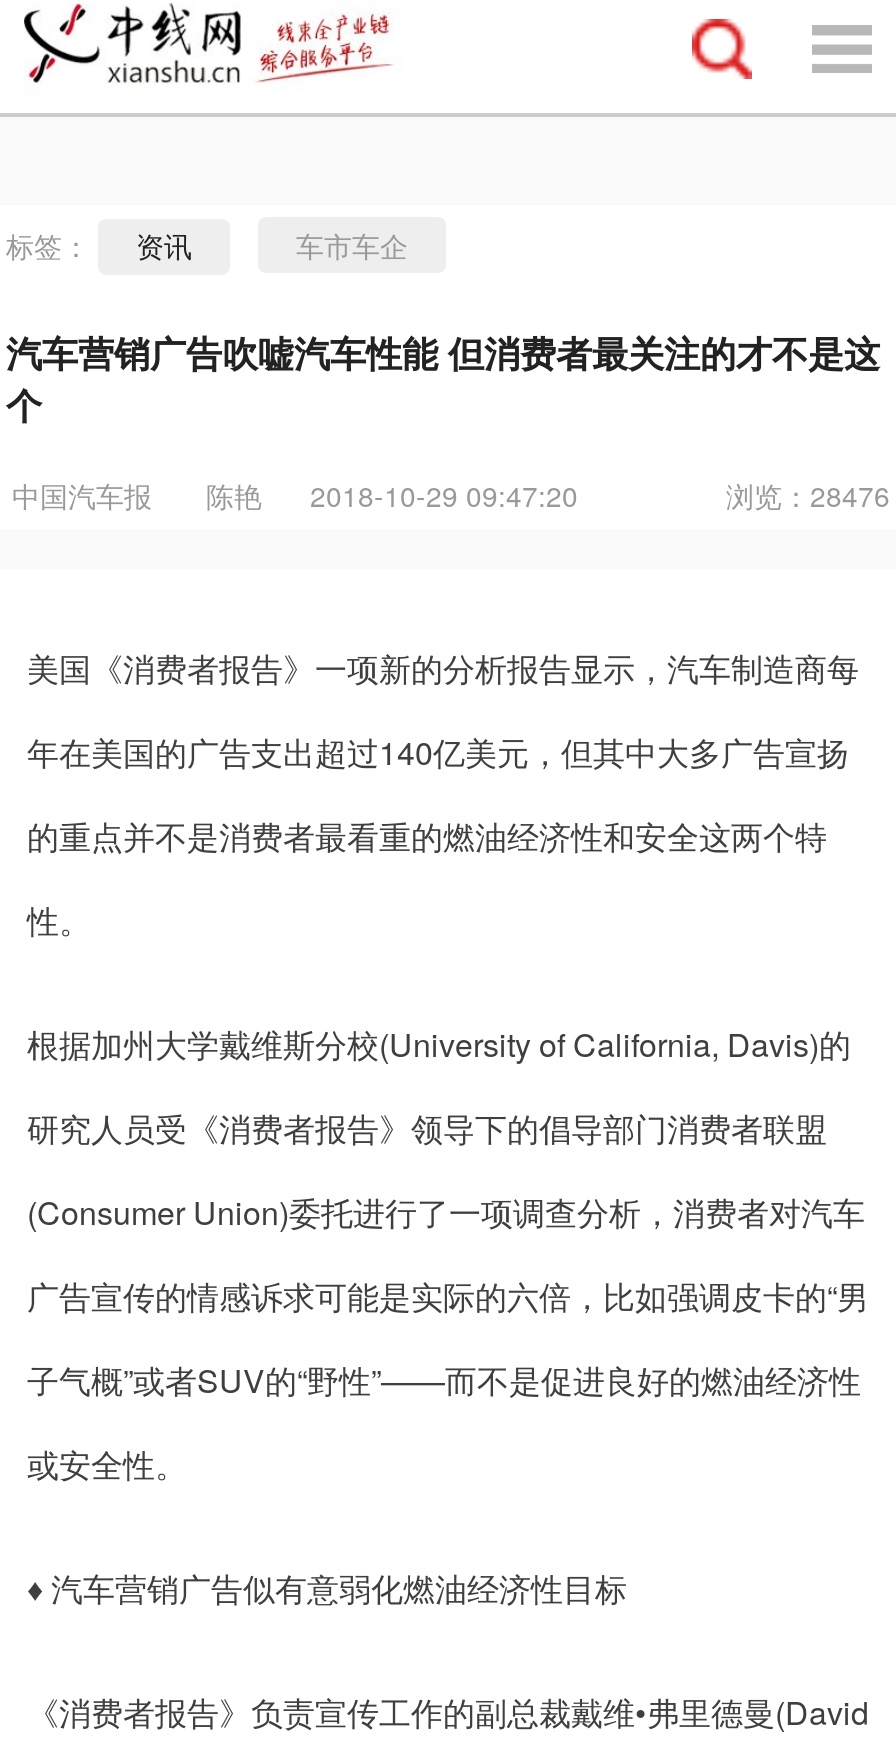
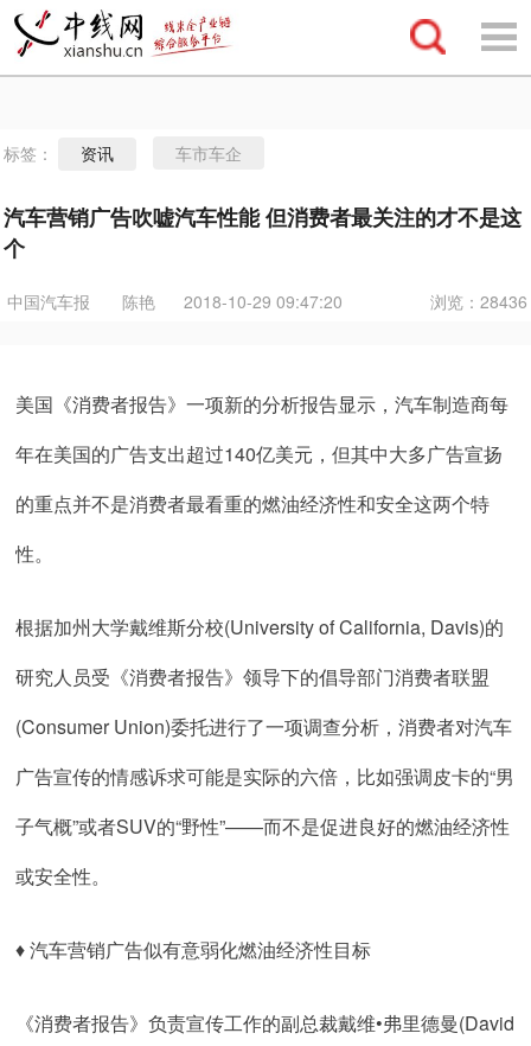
[726,474,890,514] 浏览：28476 -> [430,289,527,313] 浏览：28436

